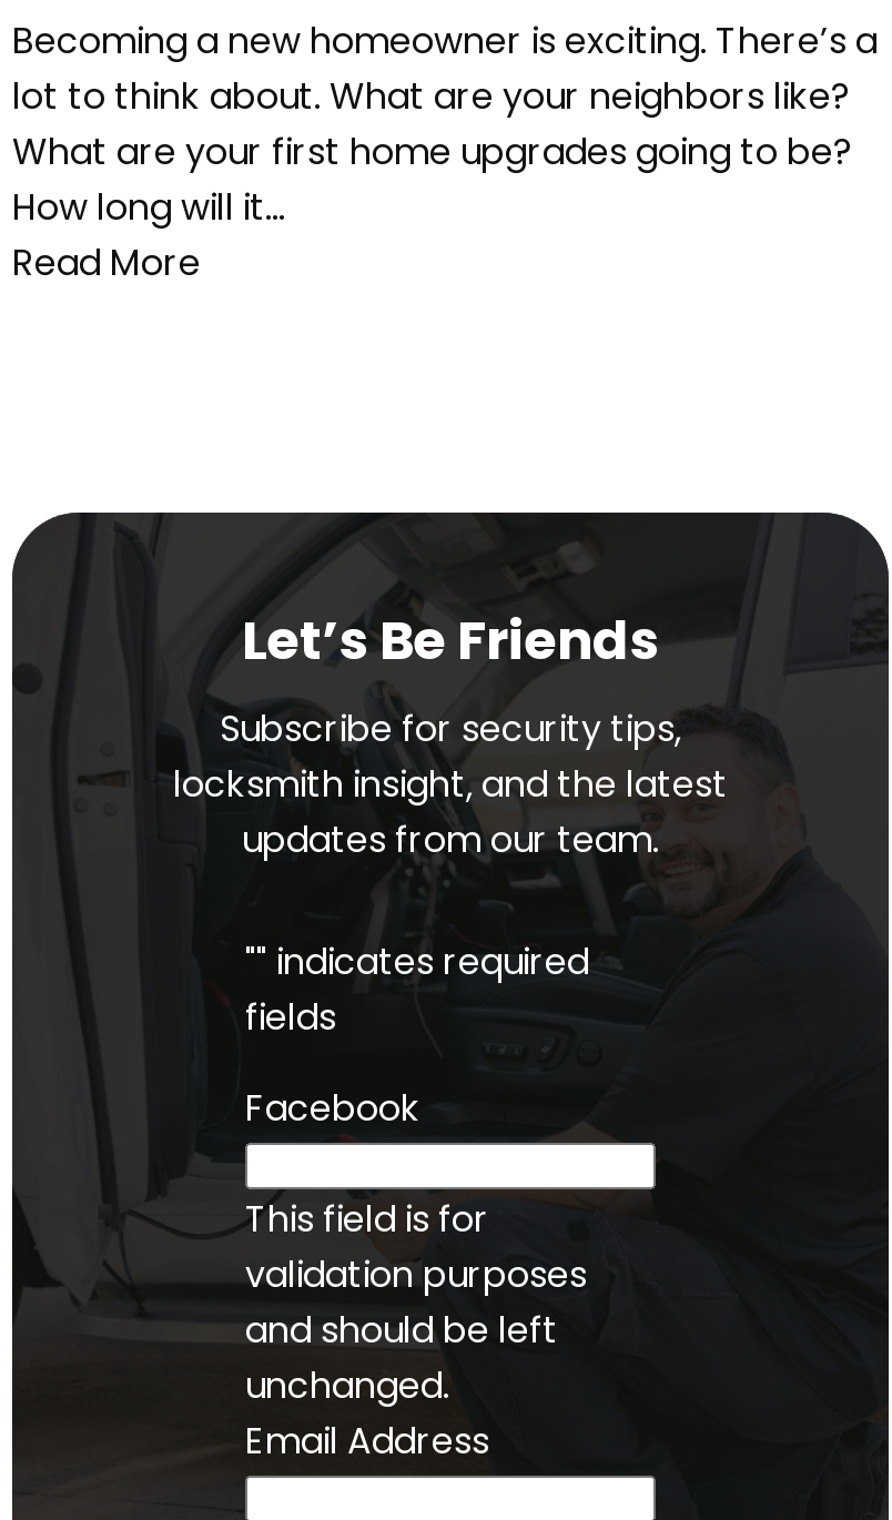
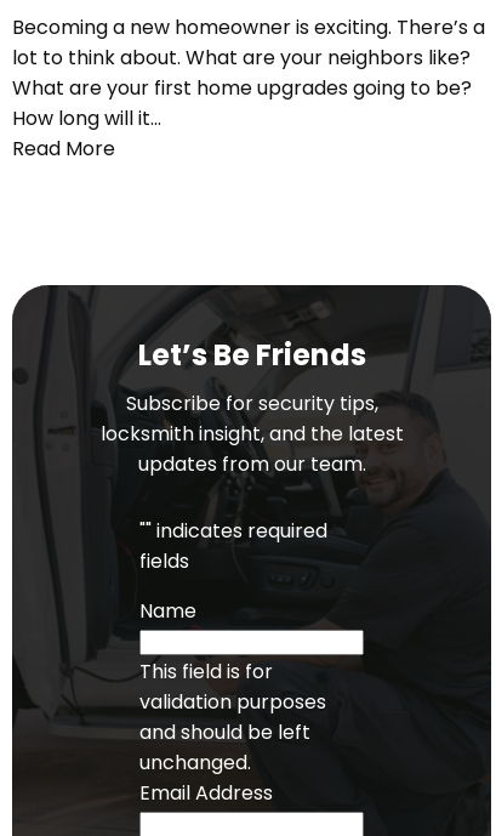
[245,1082,420,1133] Facebook -> [139,597,196,625] Name

